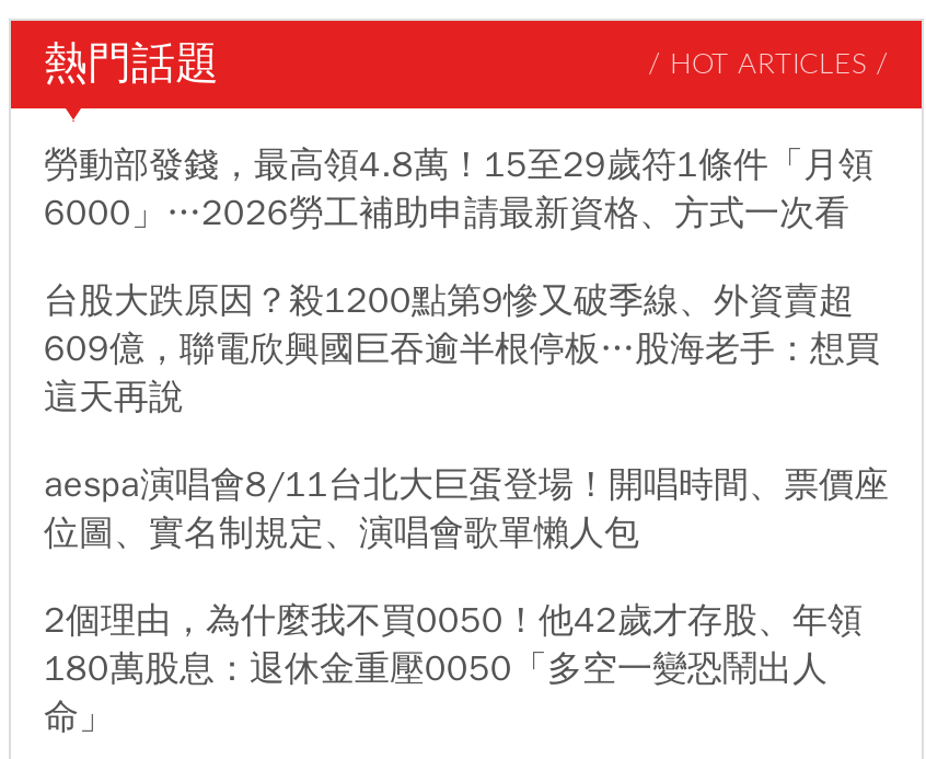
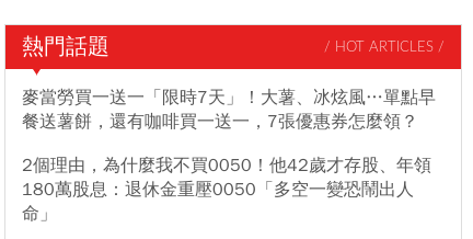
[44,143,889,555] 勞動部發錢，最高領4.8萬！15至29歲符1條件「月領 | 6000」…2026勞工補助申請最新資格、方式一次看 | 台股大跌原因？殺1200點第9慘又破季線、外資賣超 | 609億，聯電欣興國巨吞逾半根停板…股海老手：想買 | 這天再說 | aespa演唱會8/11台北大巨蛋登場！開唱時間、票價座 | 位圖、實名制規定、演唱會歌單懶人包 -> [22,87,436,133] 麥當勞買一送一「限時7天」！大薯、冰炫風…單點早 | 餐送薯餅，還有咖啡買一送一，7張優惠券怎麼領？

